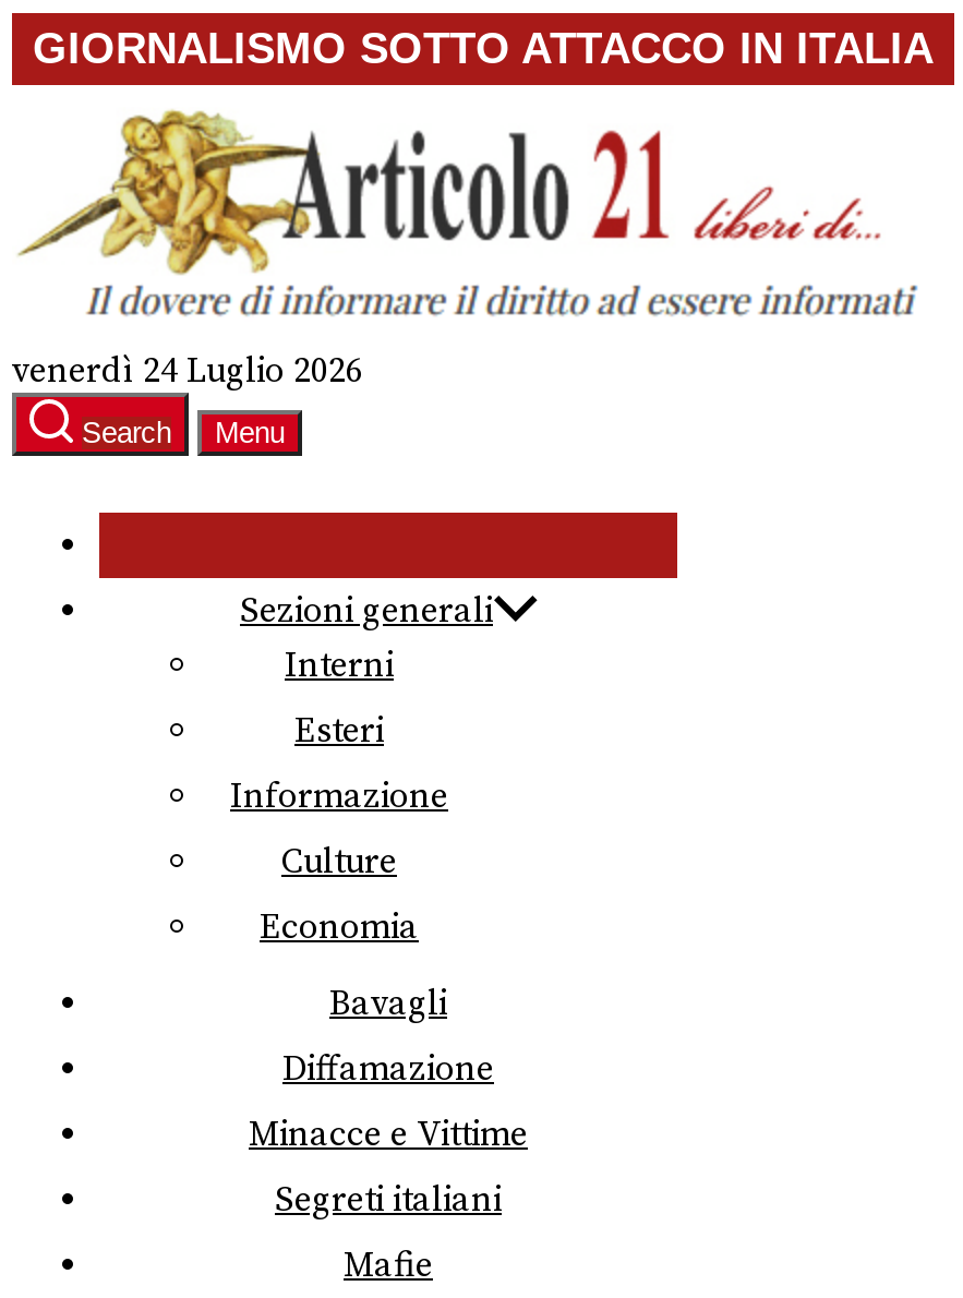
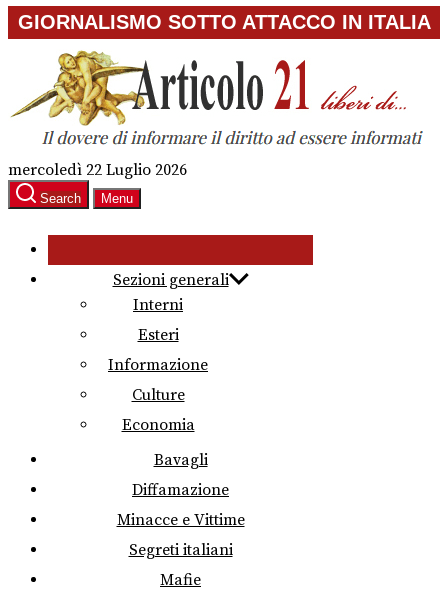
[12,349,363,393] venerdì 24 Luglio 2026 -> [8,160,187,180] mercoledì 22 Luglio 2026

